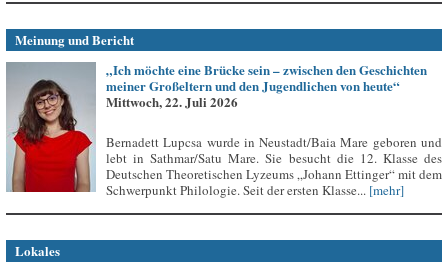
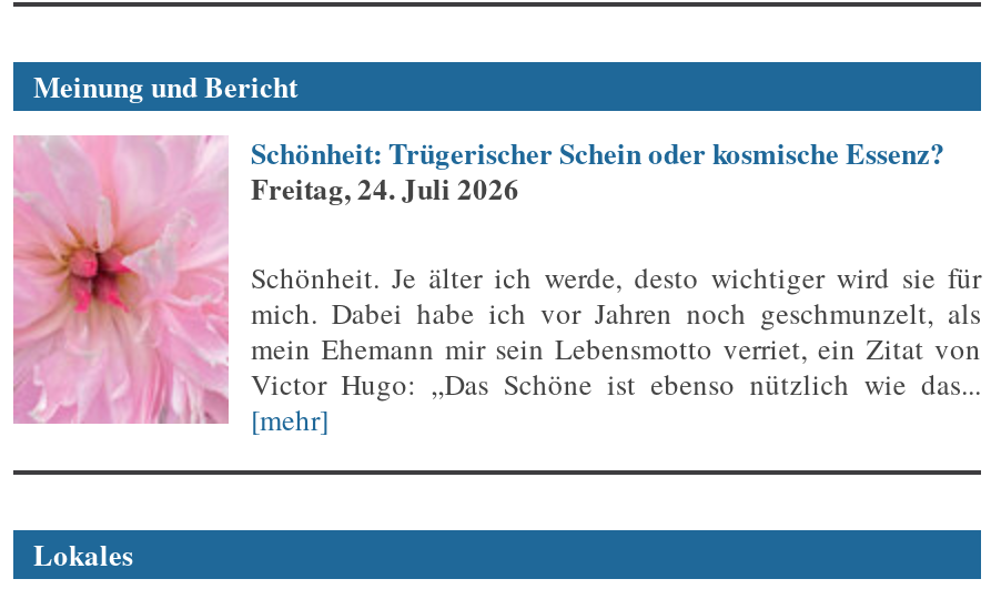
[6,60,427,193] [image] | „Ich möchte eine Brücke sein – zwischen den Geschichten | meiner Großeltern und den Jugendlichen von heute“ | Mittwoch, 22. Juli 2026 -> [13,131,946,424] [image] | Schönheit: Trügerischer Schein oder kosmische Essenz? | Freitag, 24. Juli 2026
[106,133,442,199] Bernadett Lupcsa wurde in Neustadt/Baia Mare geboren und | lebt in Sathmar/Satu Mare. Sie besucht die 12. Klasse des | Deutschen Theoretischen Lyzeums „Johann Ettinger“ mit dem | Schwerpunkt Philologie. Seit der ersten Klasse... [mehr] -> [251,257,981,439] Schönheit. Je älter ich werde, desto wichtiger wird sie für | mich. Dabei habe ich vor Jahren noch geschmunzelt, als | mein Ehemann mir sein Lebensmotto verriet, ein Zitat von | Victor Hugo: „Das Schöne ist ebenso nützlich wie das... | [mehr]

